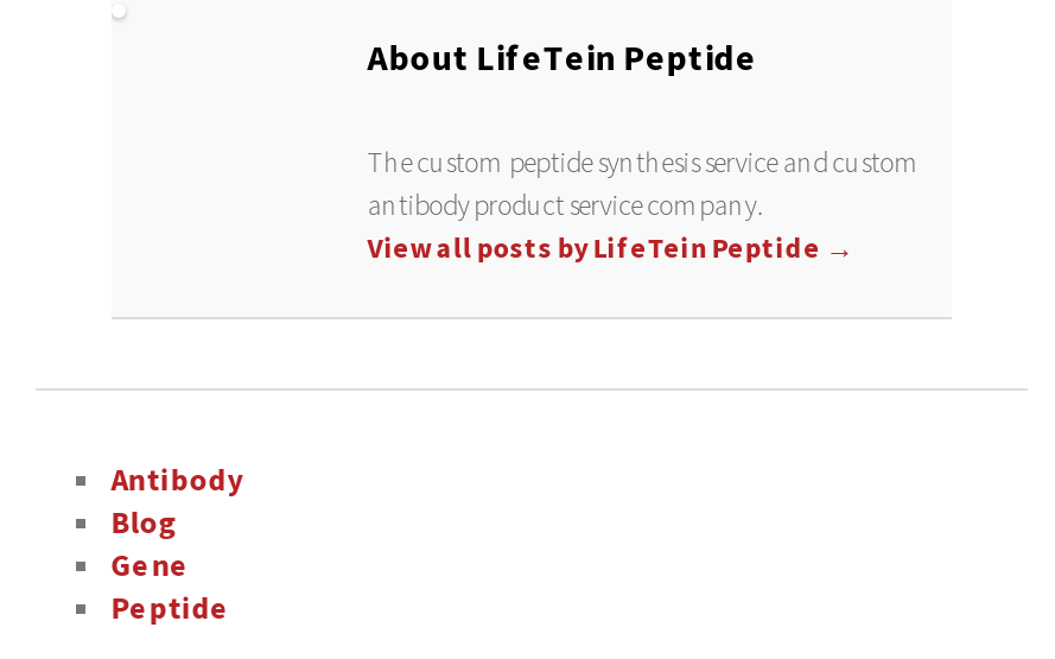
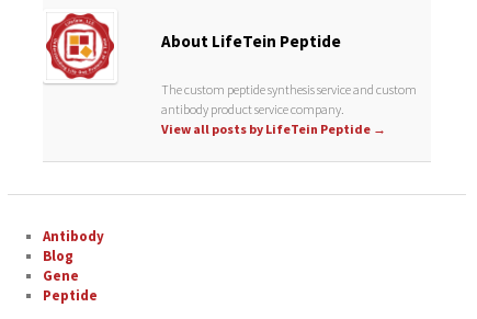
none -> [45,12,115,80] [image]

